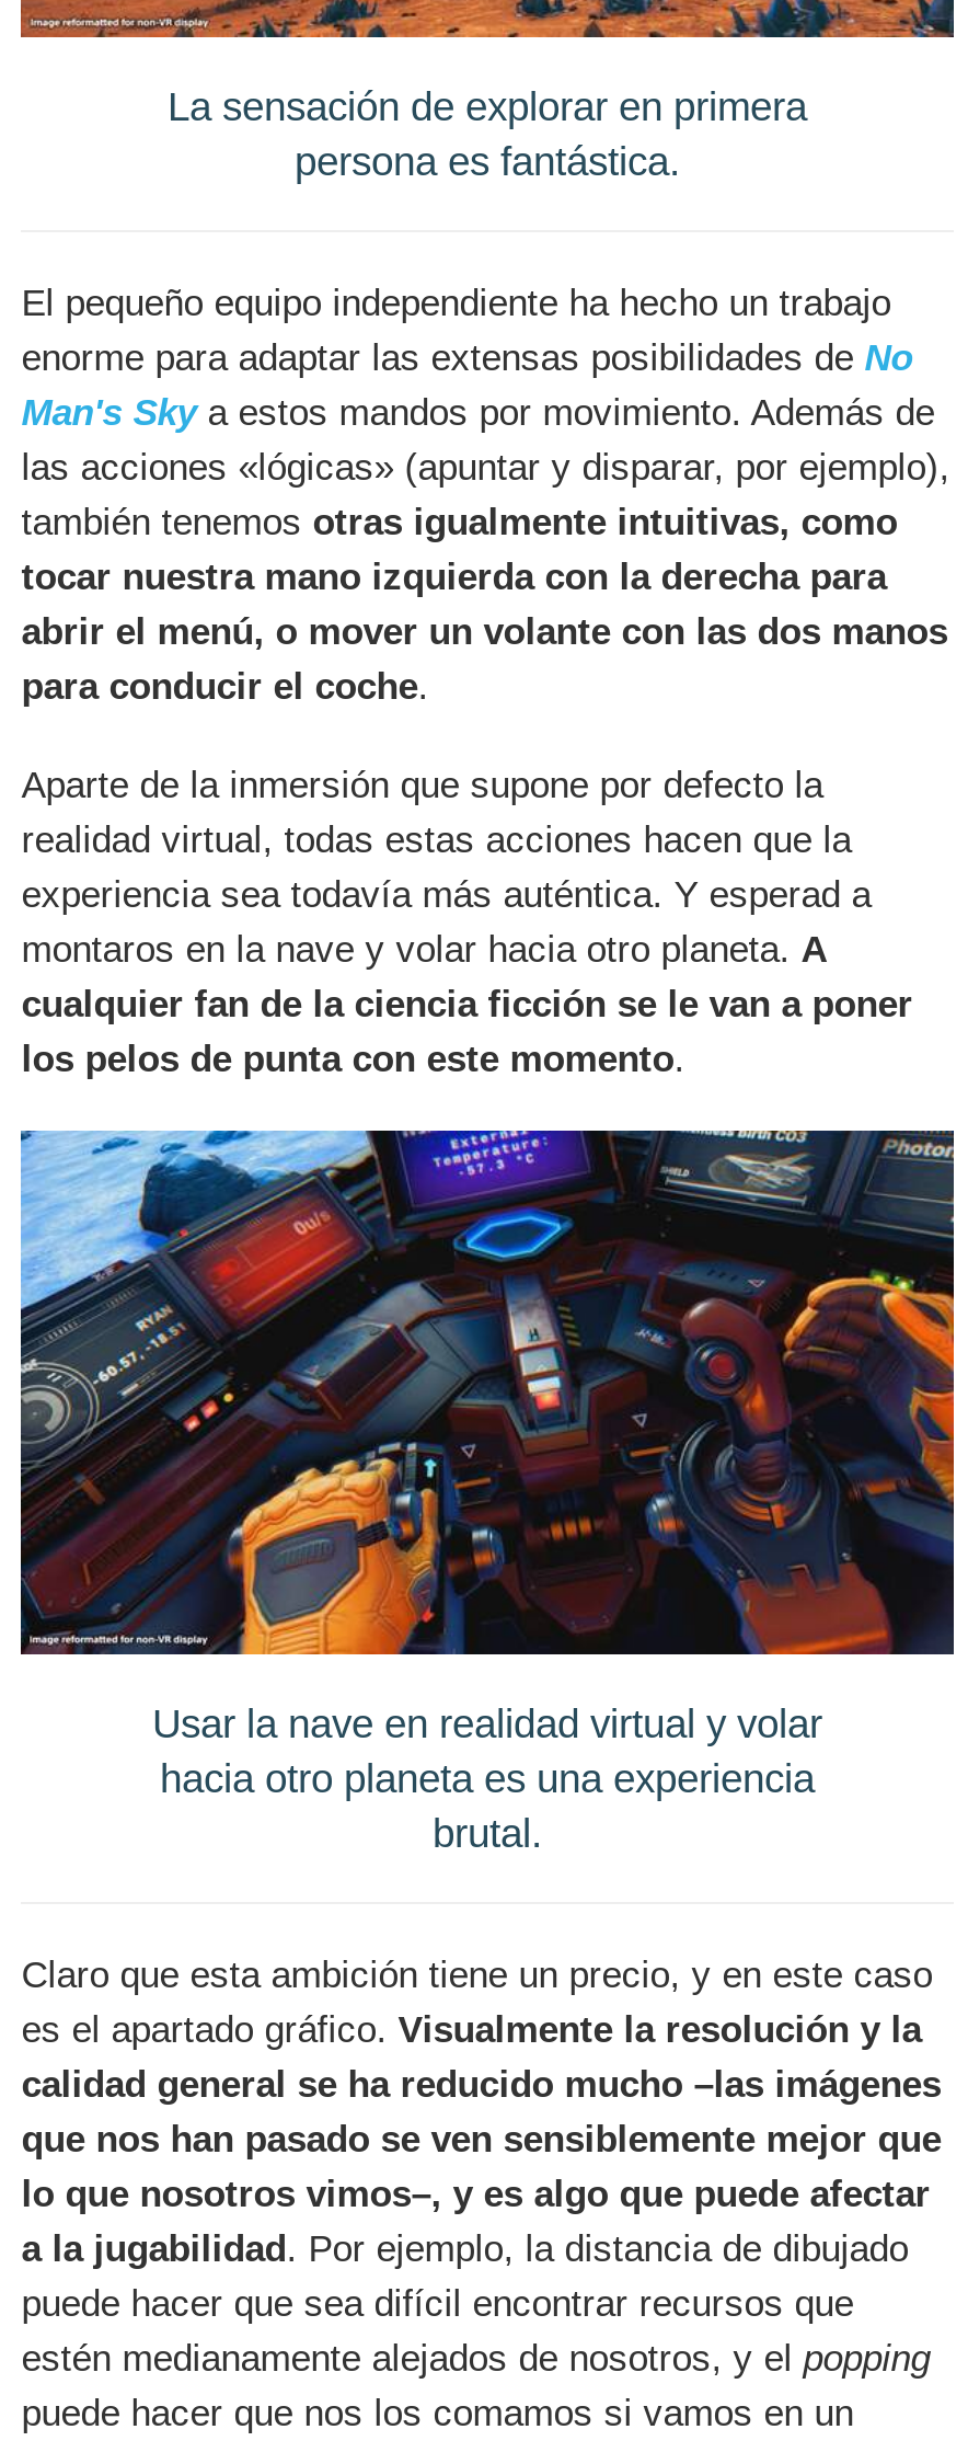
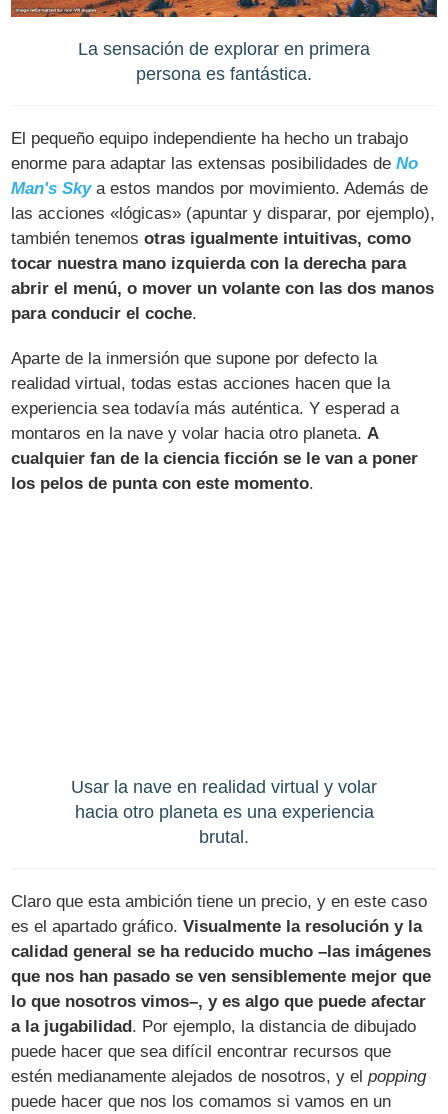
[19,1128,956,1657] [image] -> none

